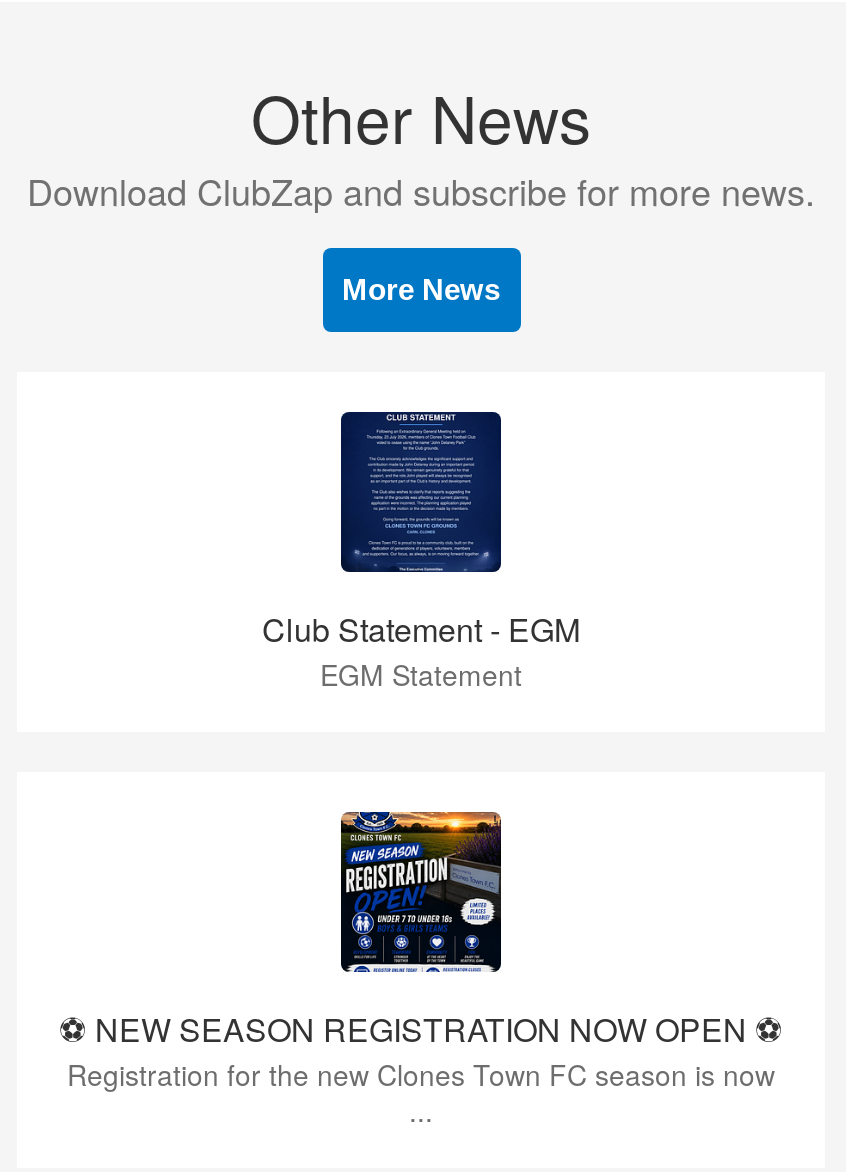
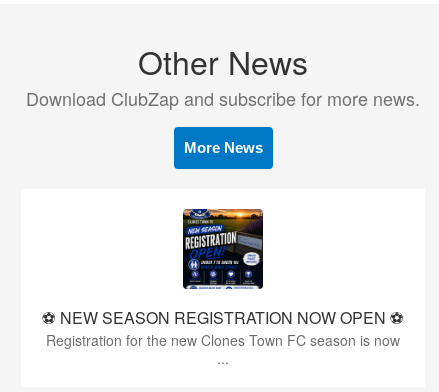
[262,410,580,694] [image] | Club Statement - EGM | EGM Statement -> none

